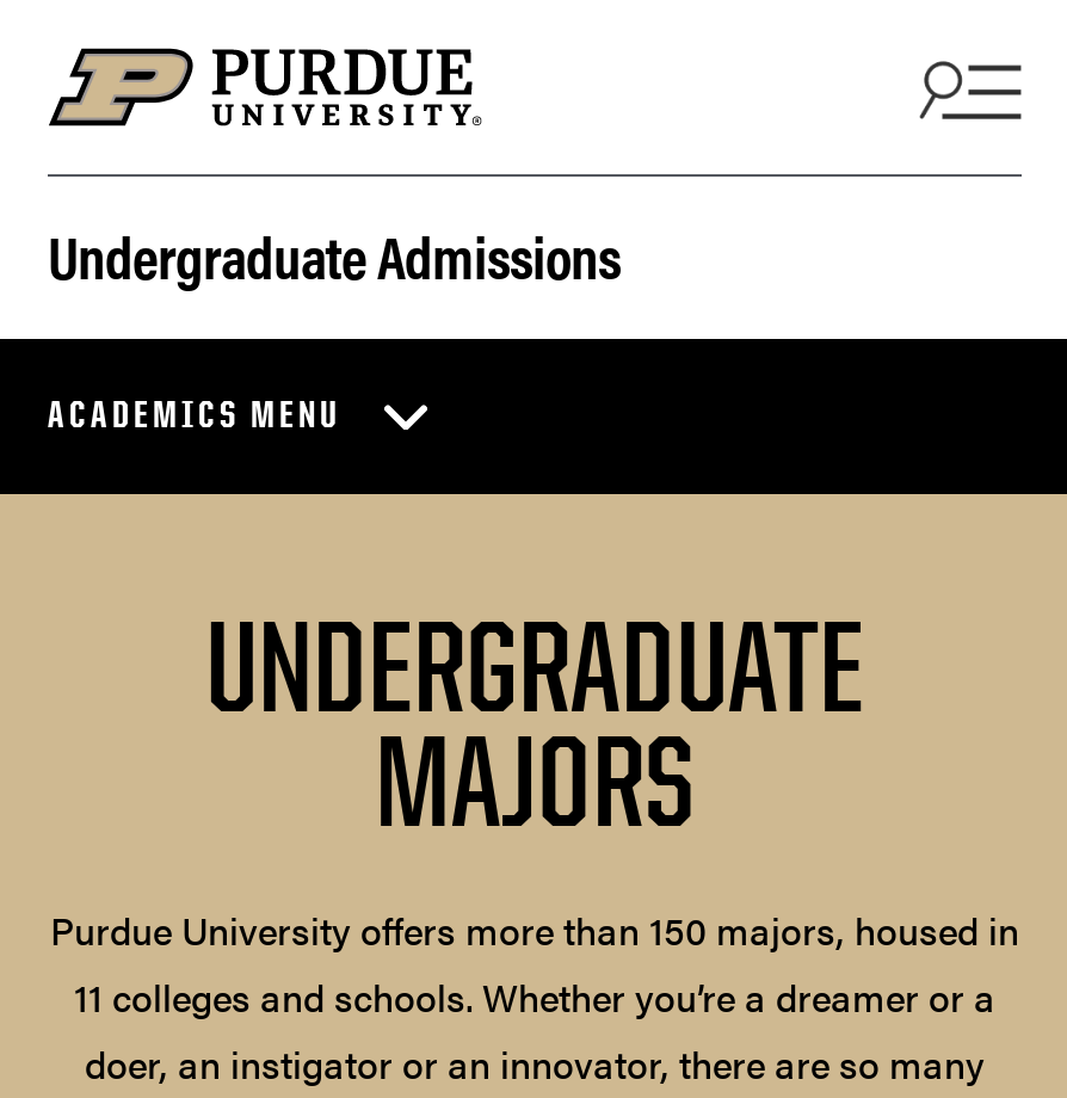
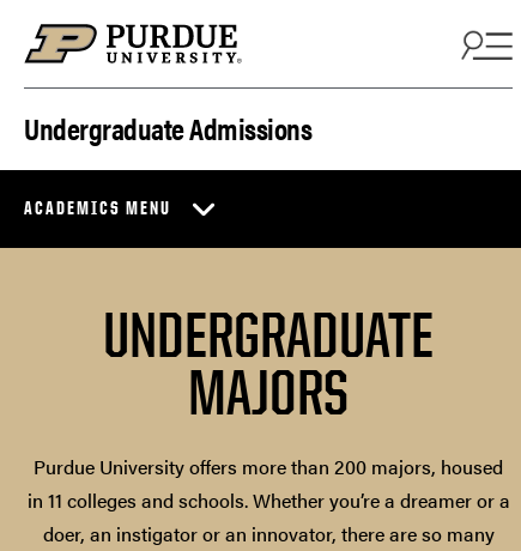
[50,903,1019,1024] Purdue University offers more than 150 majors, housed in | 11 colleges and schools. Whether you’re a dreamer or a -> [27,453,510,514] Purdue University offers more than 200 majors, housed | in 11 colleges and schools. Whether you’re a dreamer or a

